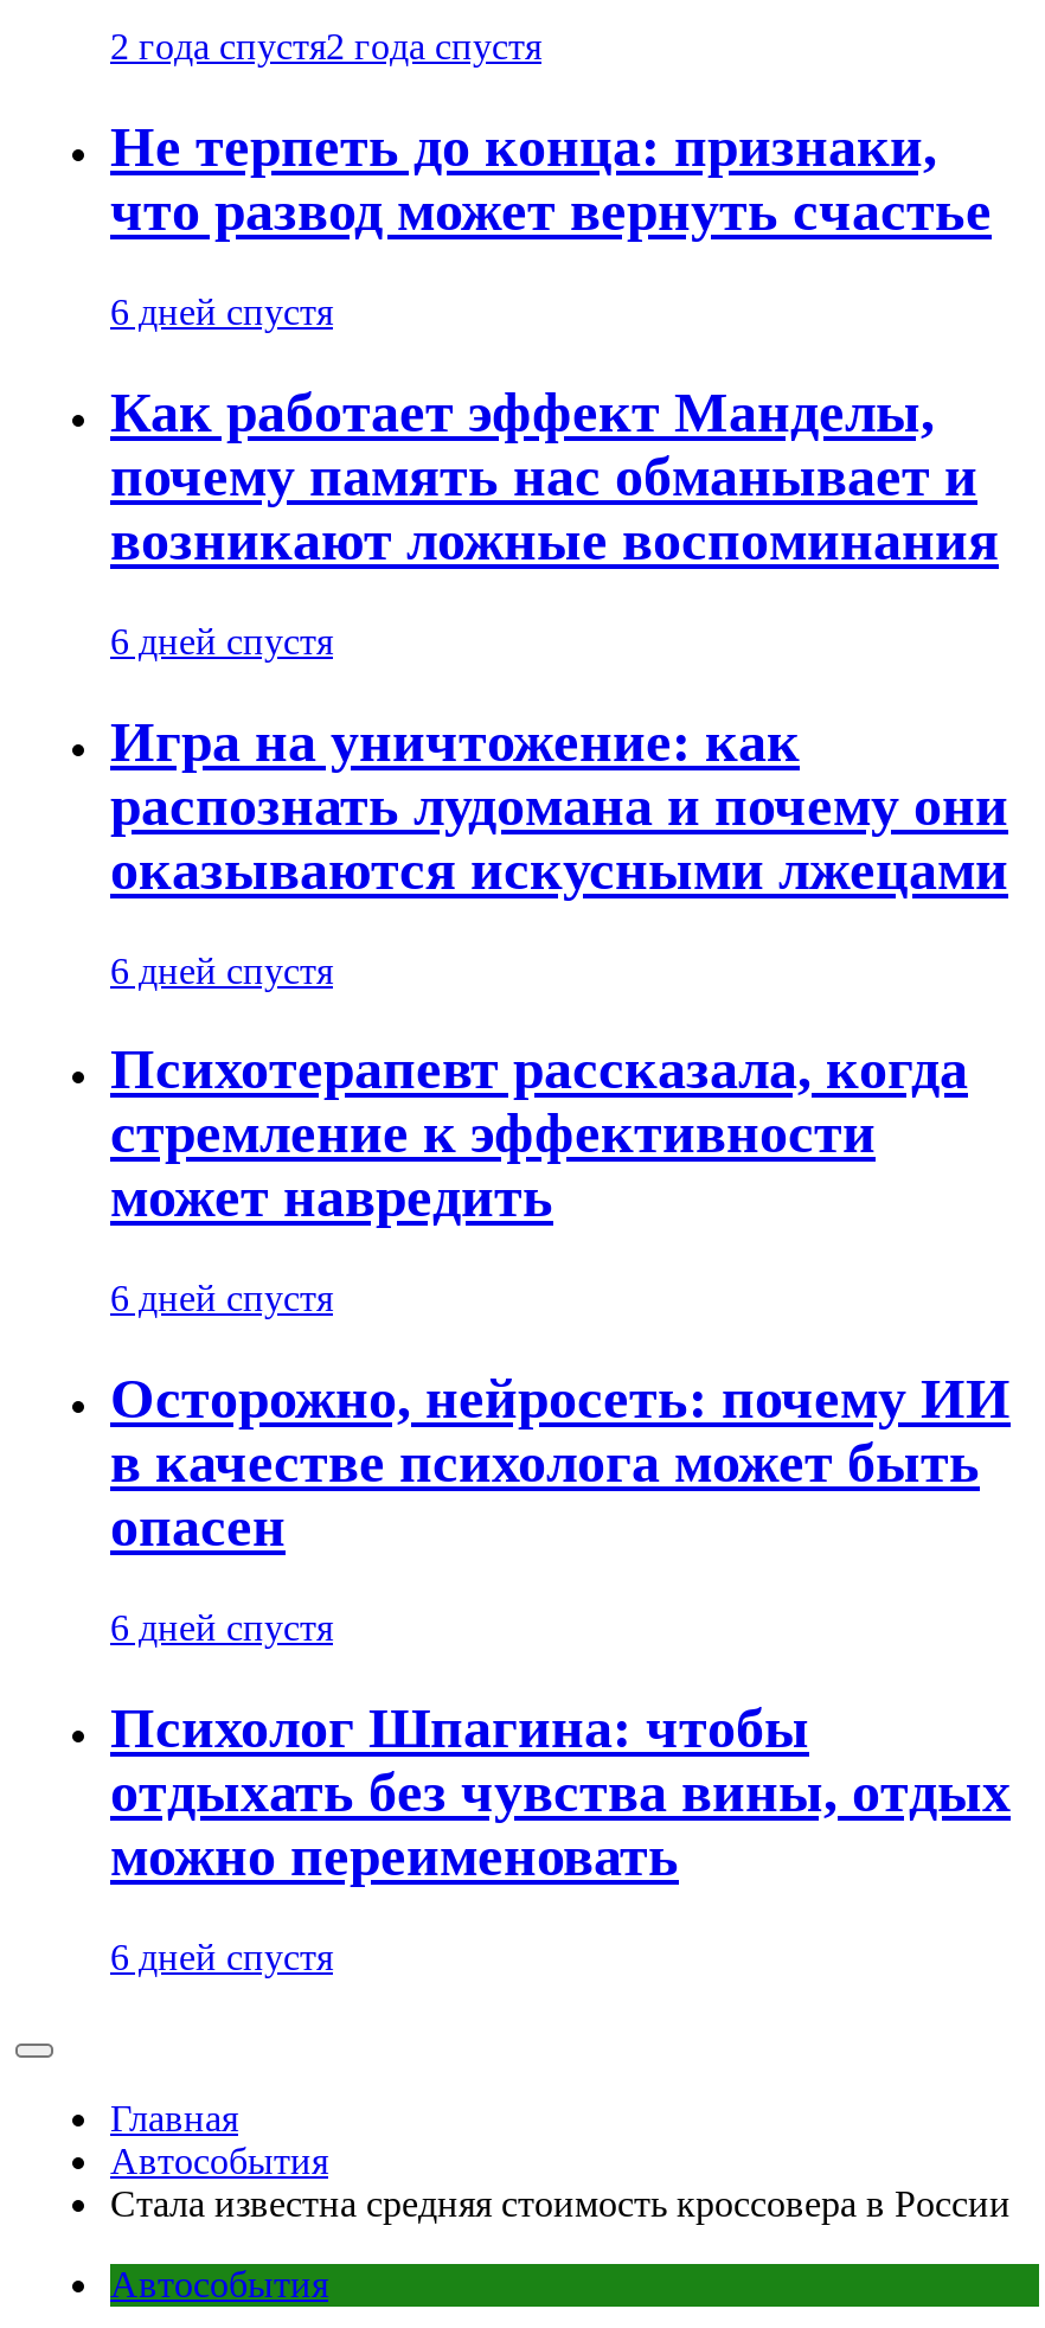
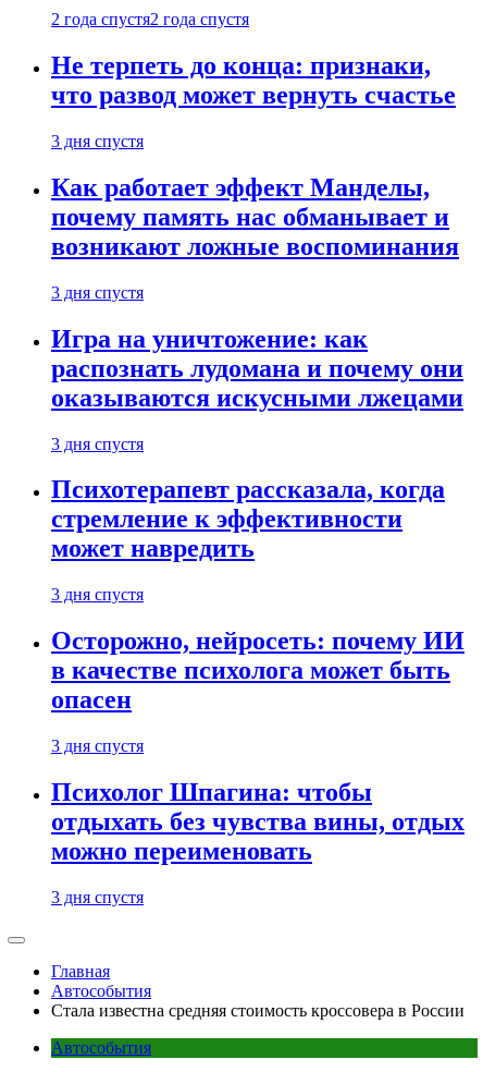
[110,291,333,332] 6 дней спустя -> [51,132,144,150] 3 дня спустя
[110,621,333,661] 6 дней спустя -> [51,283,144,302] 3 дня спустя
[110,950,333,990] 6 дней спустя -> [51,434,144,453] 3 дня спустя
[110,1279,333,1319] 6 дней спустя -> [51,585,144,604] 3 дня спустя
[110,1608,333,1648] 6 дней спустя -> [51,737,144,755] 3 дня спустя
[110,1937,333,1977] 6 дней спустя -> [51,888,144,906] 3 дня спустя

